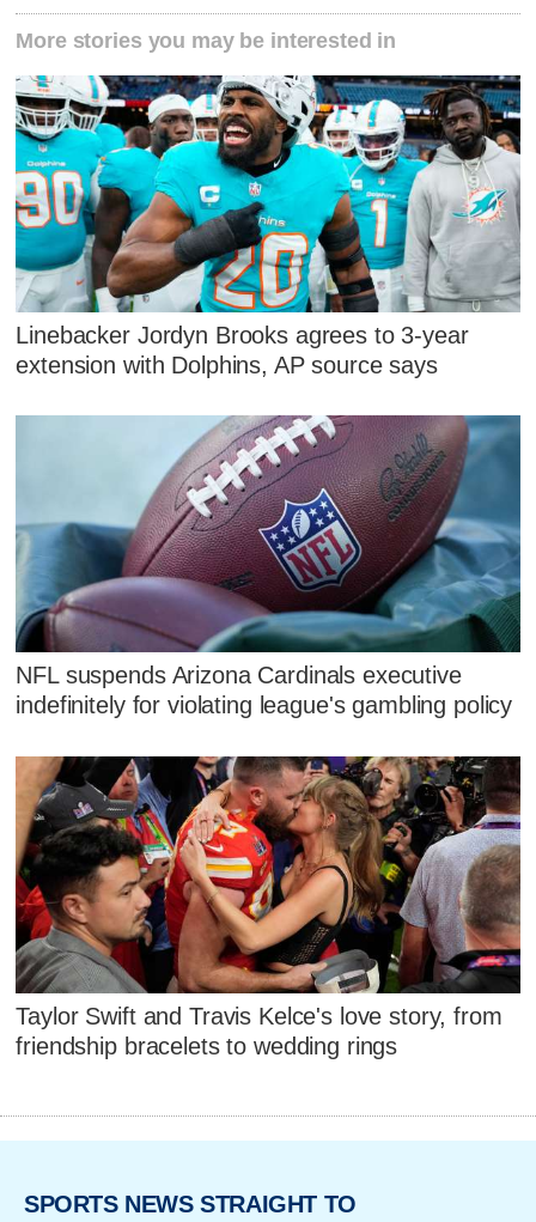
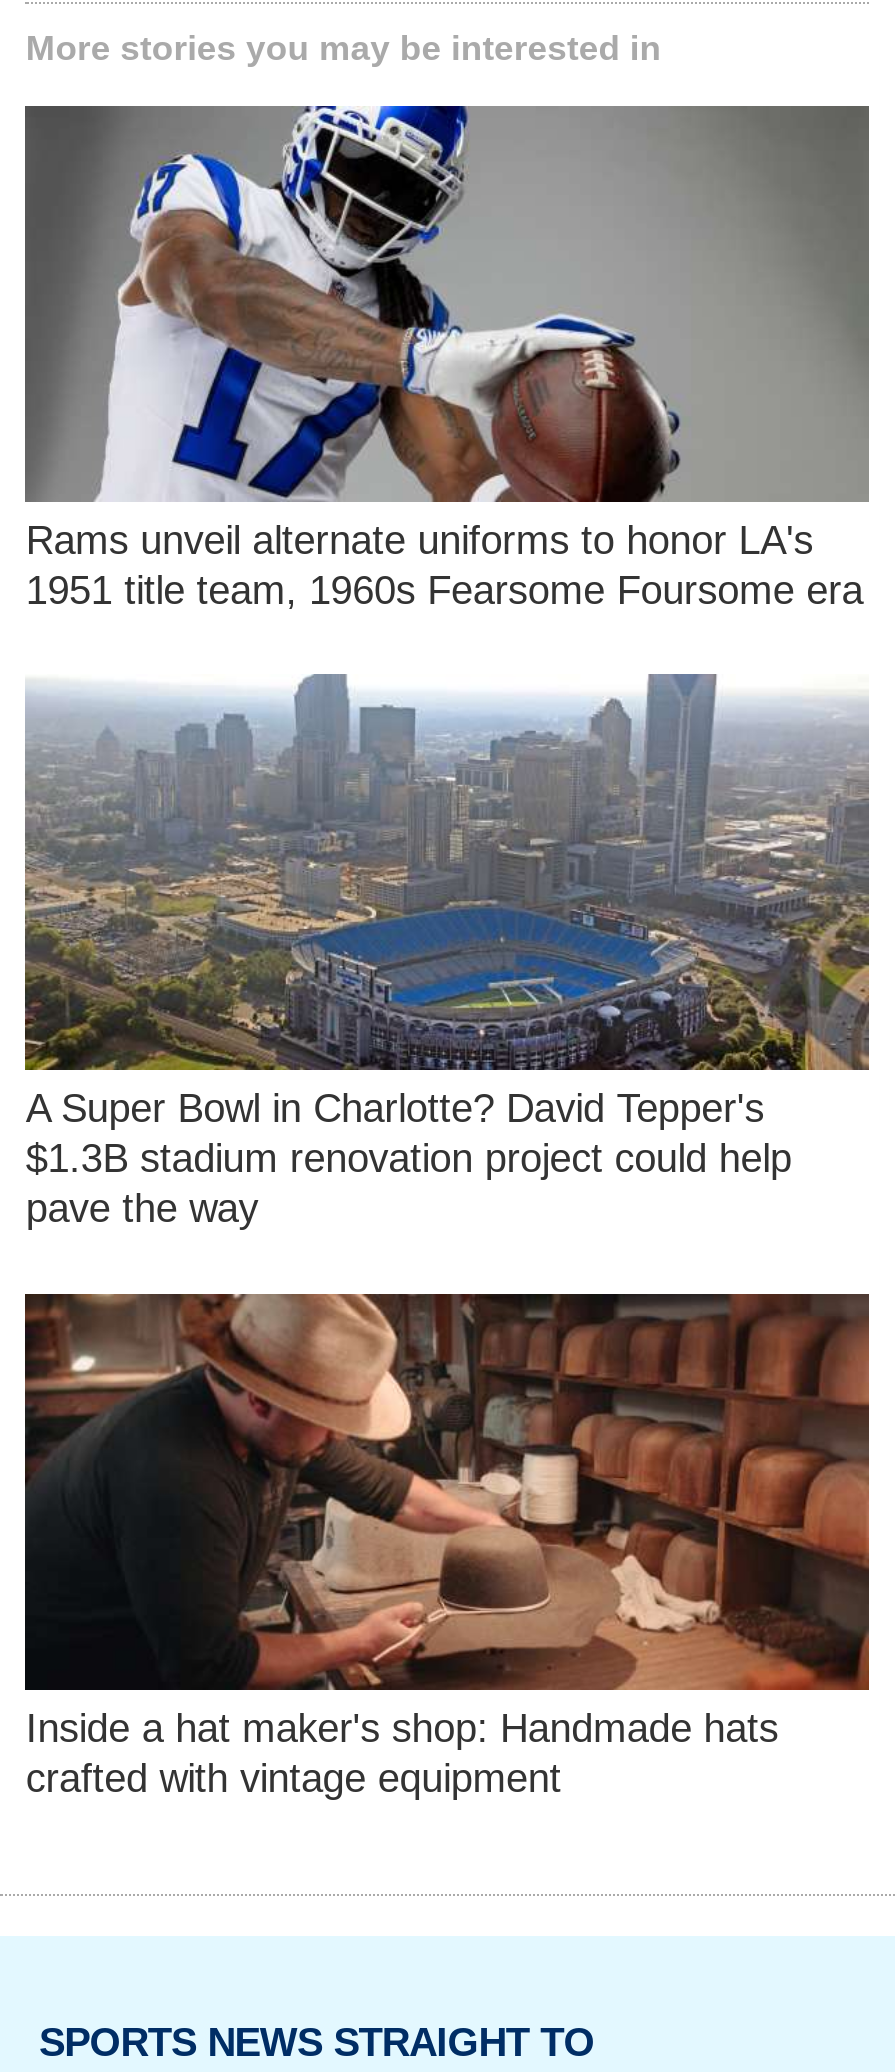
[14,74,520,378] [image] | Linebacker Jordyn Brooks agrees to 3-year | extension with Dolphins, AP source says -> [23,104,869,611] [image] | Rams unveil alternate uniforms to honor LA's | 1951 title team, 1960s Fearsome Foursome era
[16,414,522,719] [image] | NFL suspends Arizona Cardinals executive | indefinitely for violating league's gambling policy -> [25,676,871,1231] [image] | A Super Bowl in Charlotte? David Tepper's | $1.3B stadium renovation project could help | pave the way
[14,755,520,1059] [image] | Taylor Swift and Travis Kelce's love story, from | friendship bracelets to wedding rings -> [23,1292,871,1800] [image] | Inside a hat maker's shop: Handmade hats | crafted with vintage equipment

